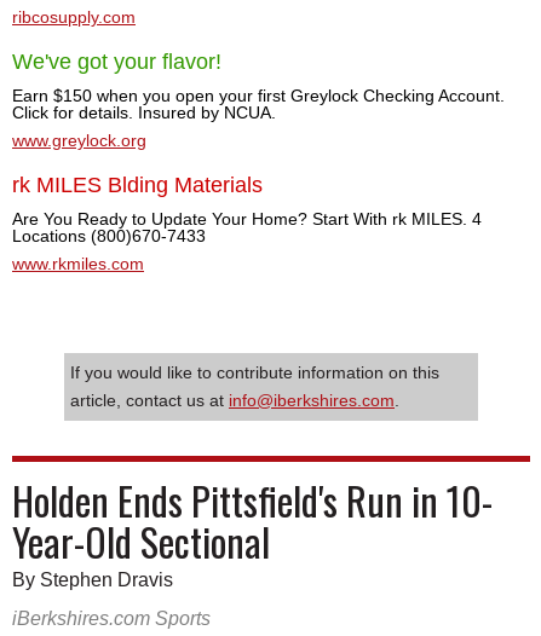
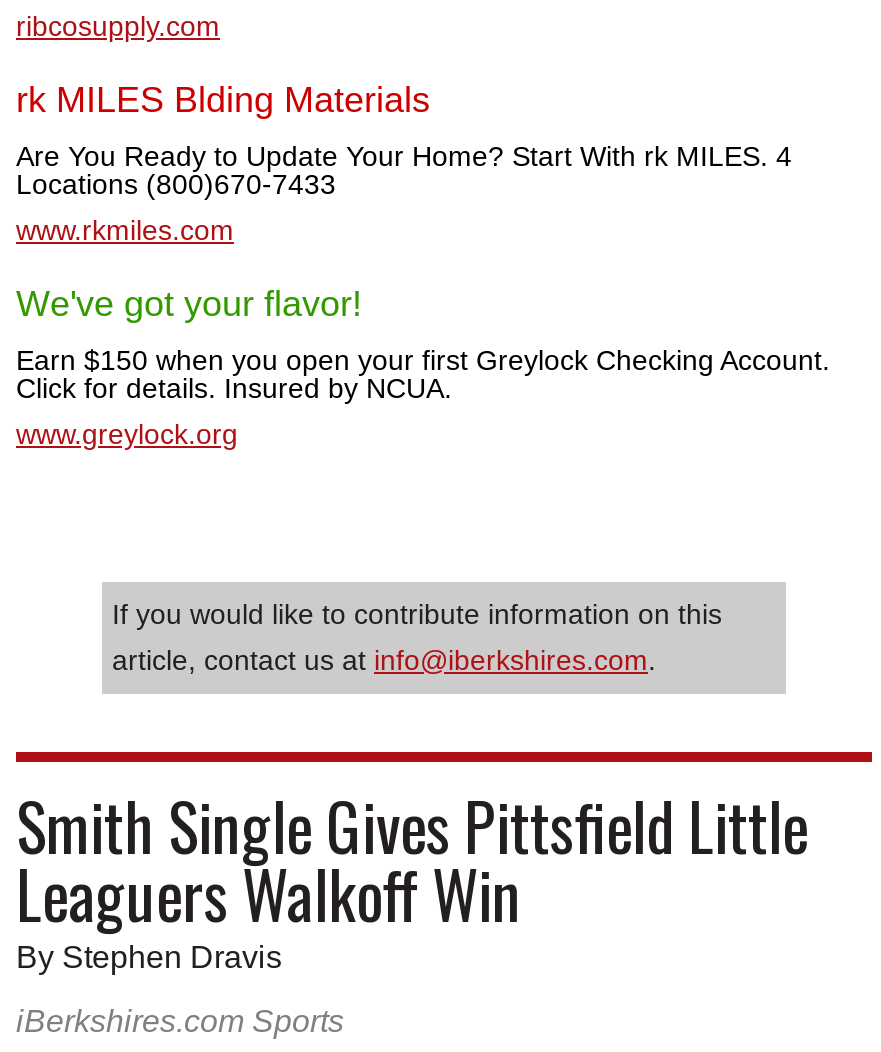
moved [12,49,505,149] -> [16,285,830,451]: We've got your flavor! | Earn $150 when you open your first Greylock Checking Account. | Click for details. Insured by NCUA. | www.greylock.org
moved [12,172,482,273] -> [16,81,792,247]: rk MILES Blding Materials | Are You Ready to Update Your Home? Start With rk MILES. 4 | Locations (800)670-7433 | www.rkmiles.com
[12,471,493,569] Holden Ends Pittsfield's Run in 10- | Year-Old Sectional -> [16,779,808,941] Smith Single Gives Pittsfield Little | Leaguers Walkoff Win

